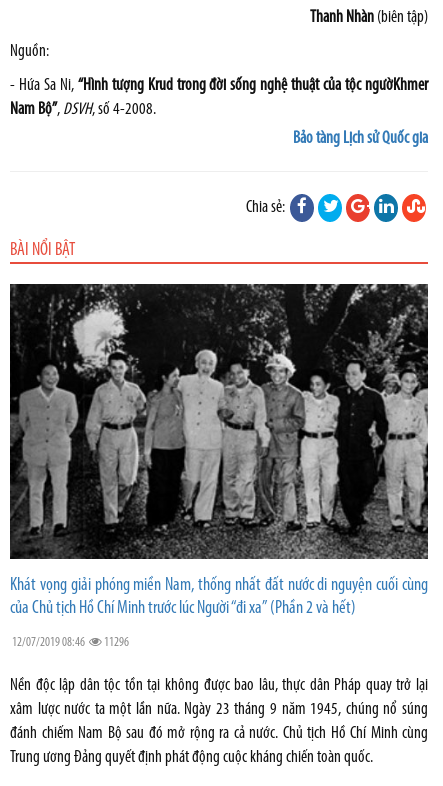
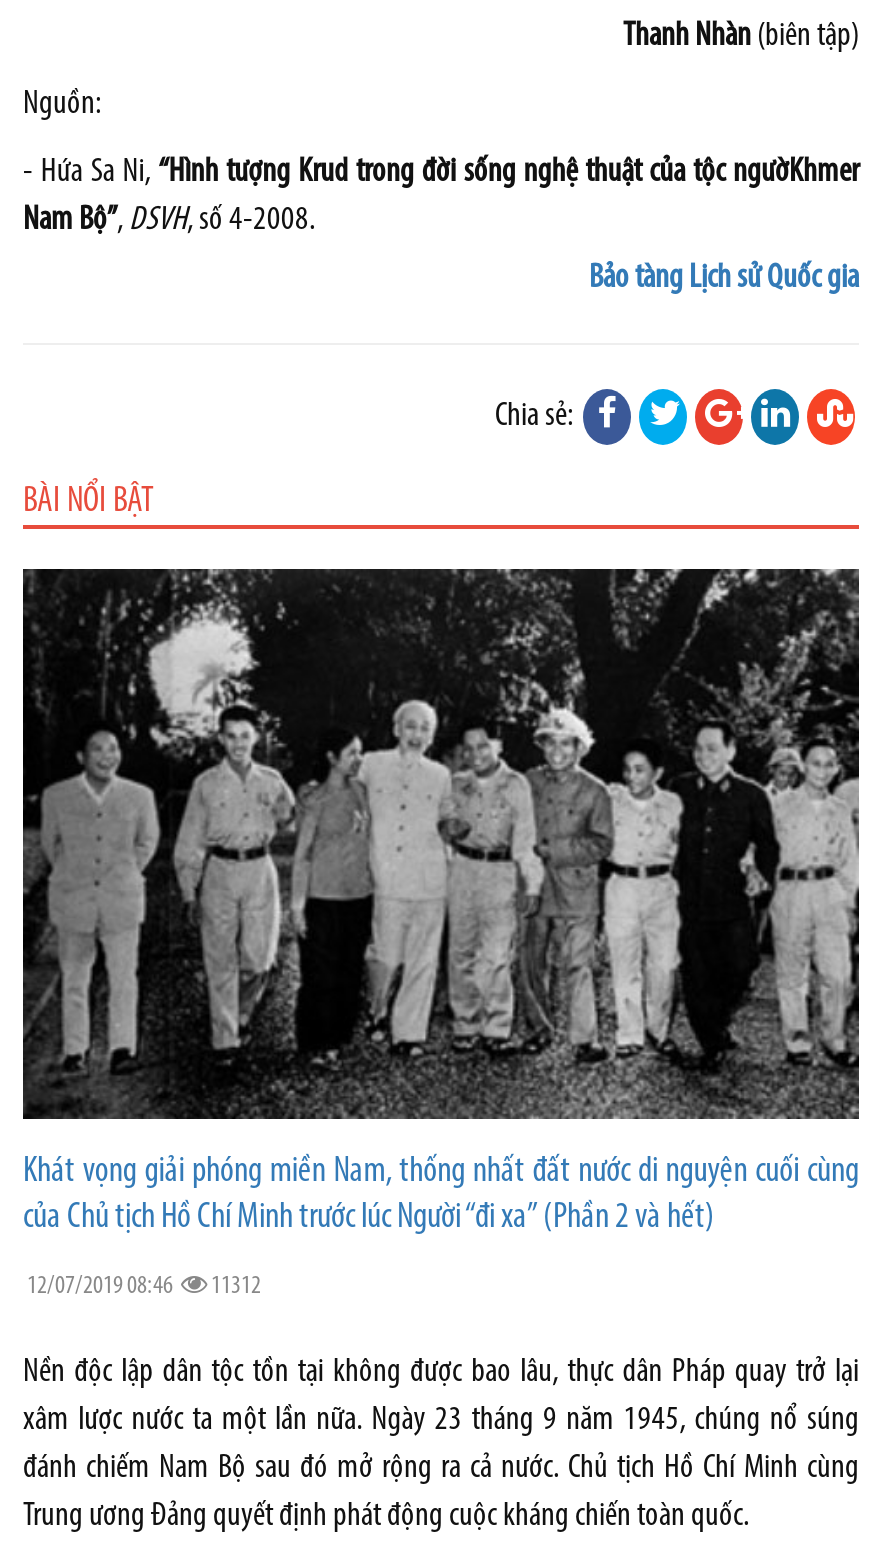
[12,635,129,648] 12/07/2019 08:46 11296 -> [27,1272,261,1298] 12/07/2019 08:46 11312

